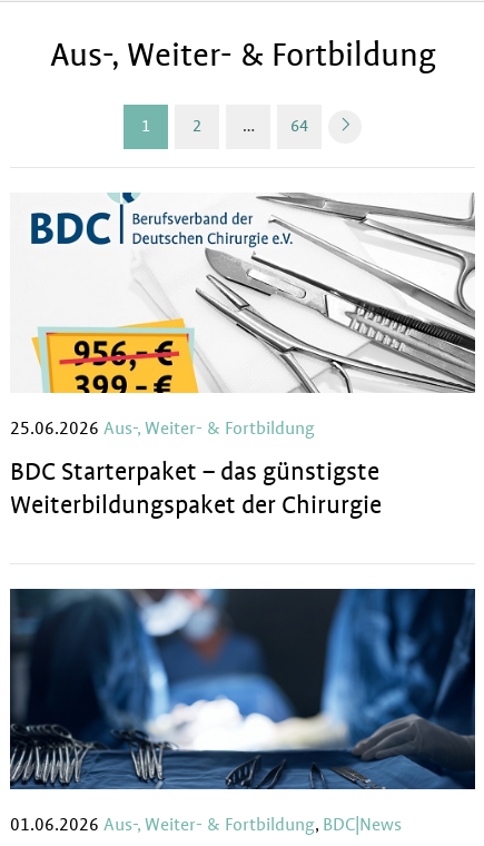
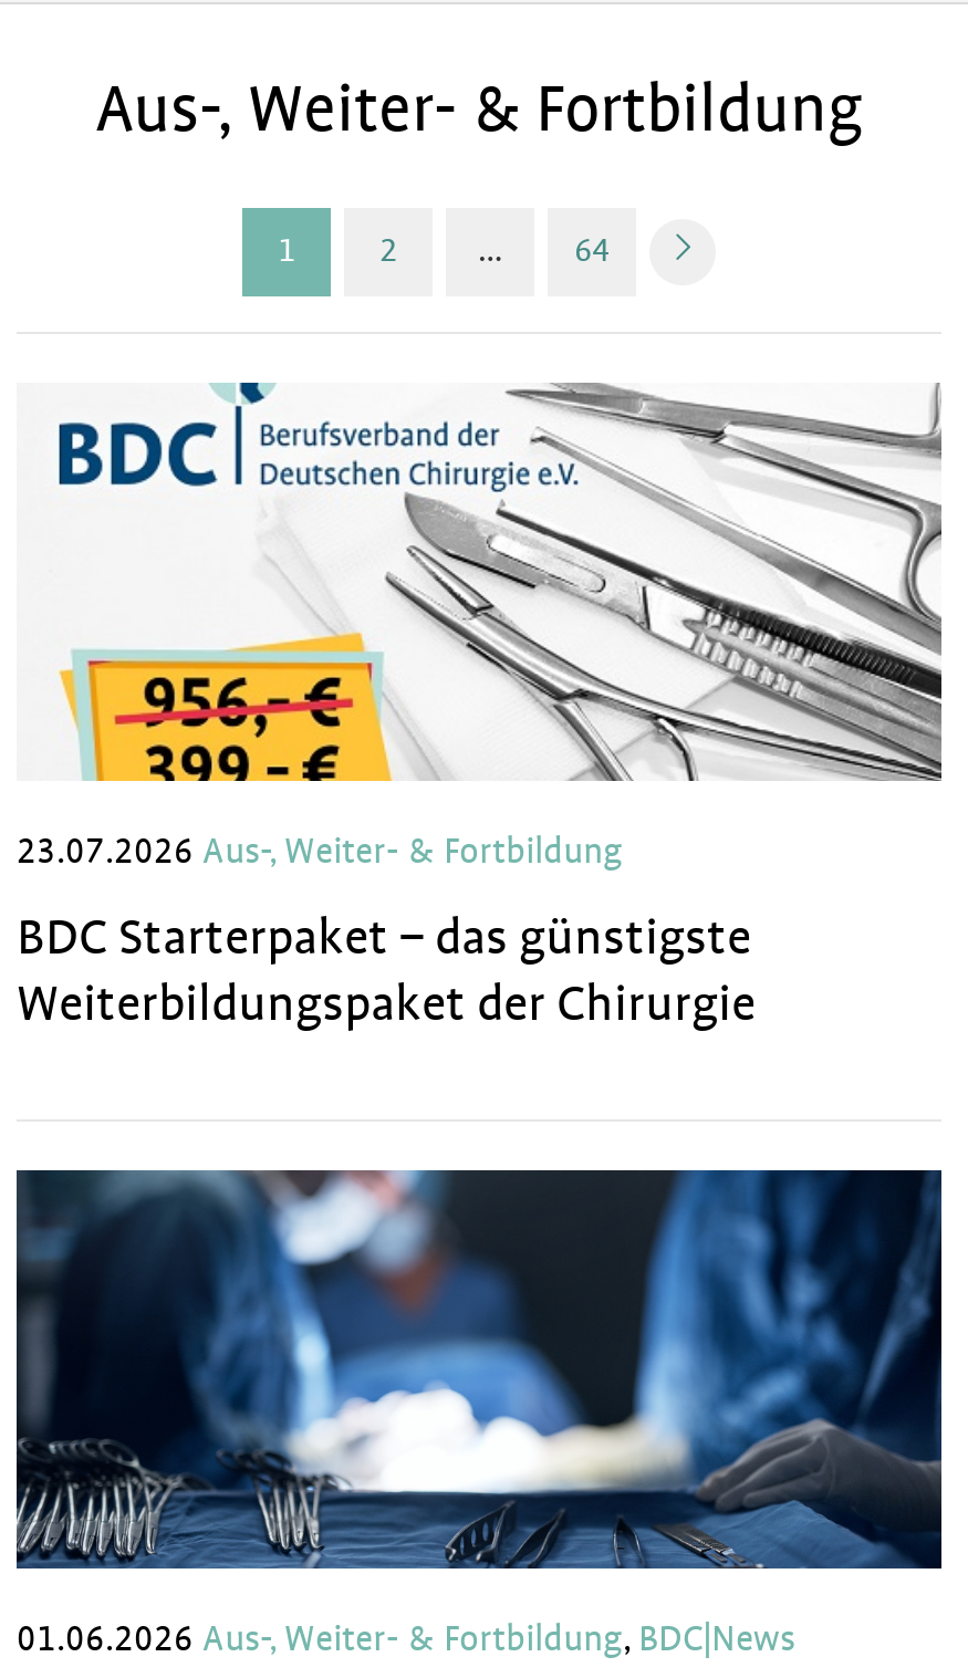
[10,419,315,439] 25.06.2026 Aus-, Weiter- & Fortbildung -> [17,832,623,872] 23.07.2026 Aus-, Weiter- & Fortbildung

